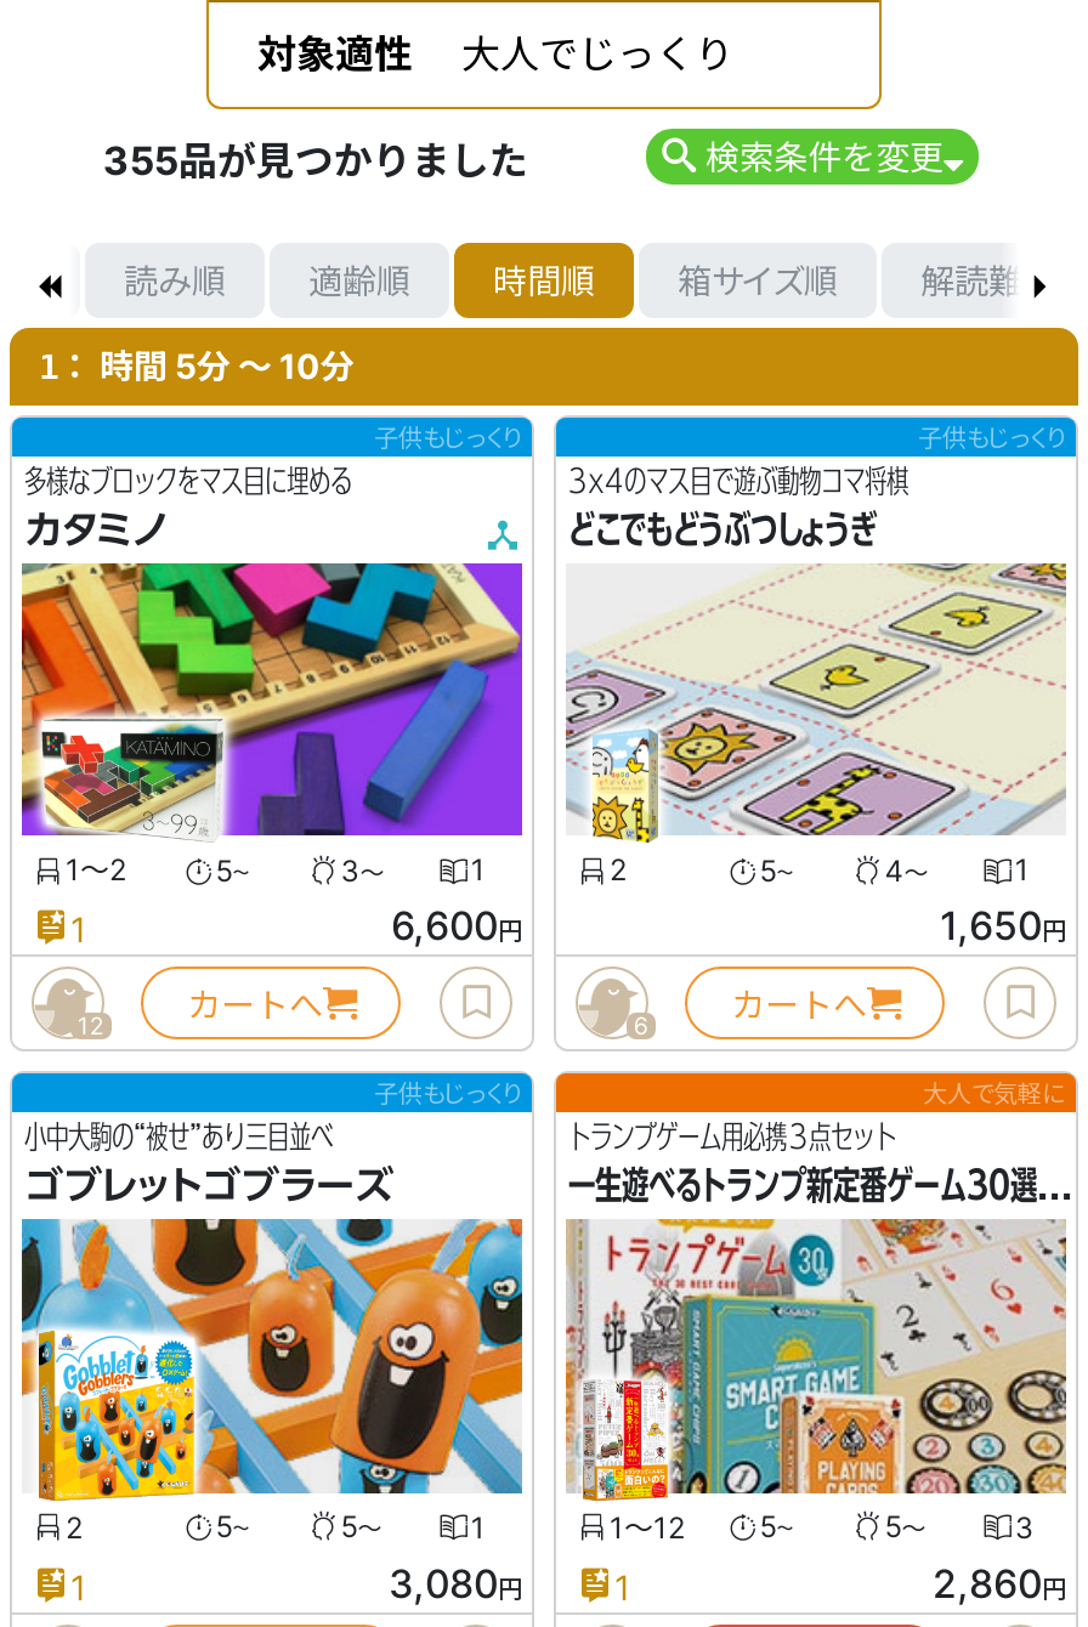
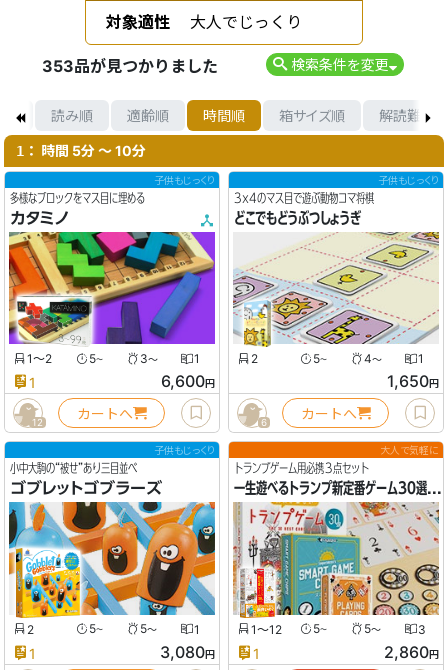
[103,136,528,185] 355品が見つかりました -> [42,56,218,76] 353品が見つかりました

